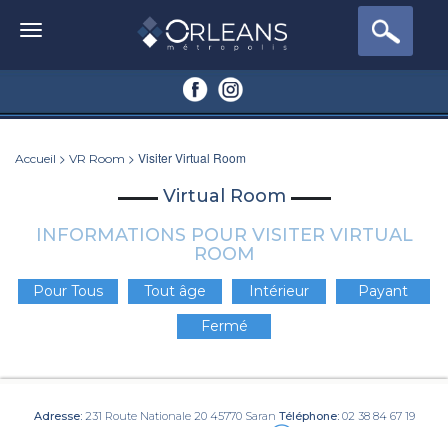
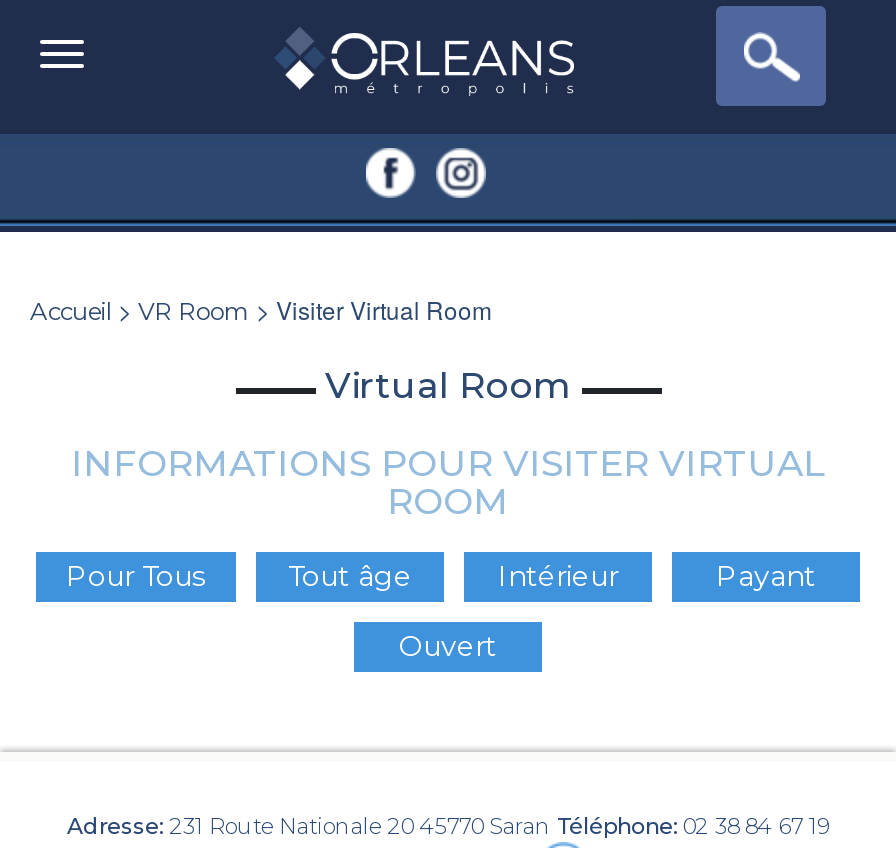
[200,317,247,335] Fermé -> [399,628,497,664] Ouvert

